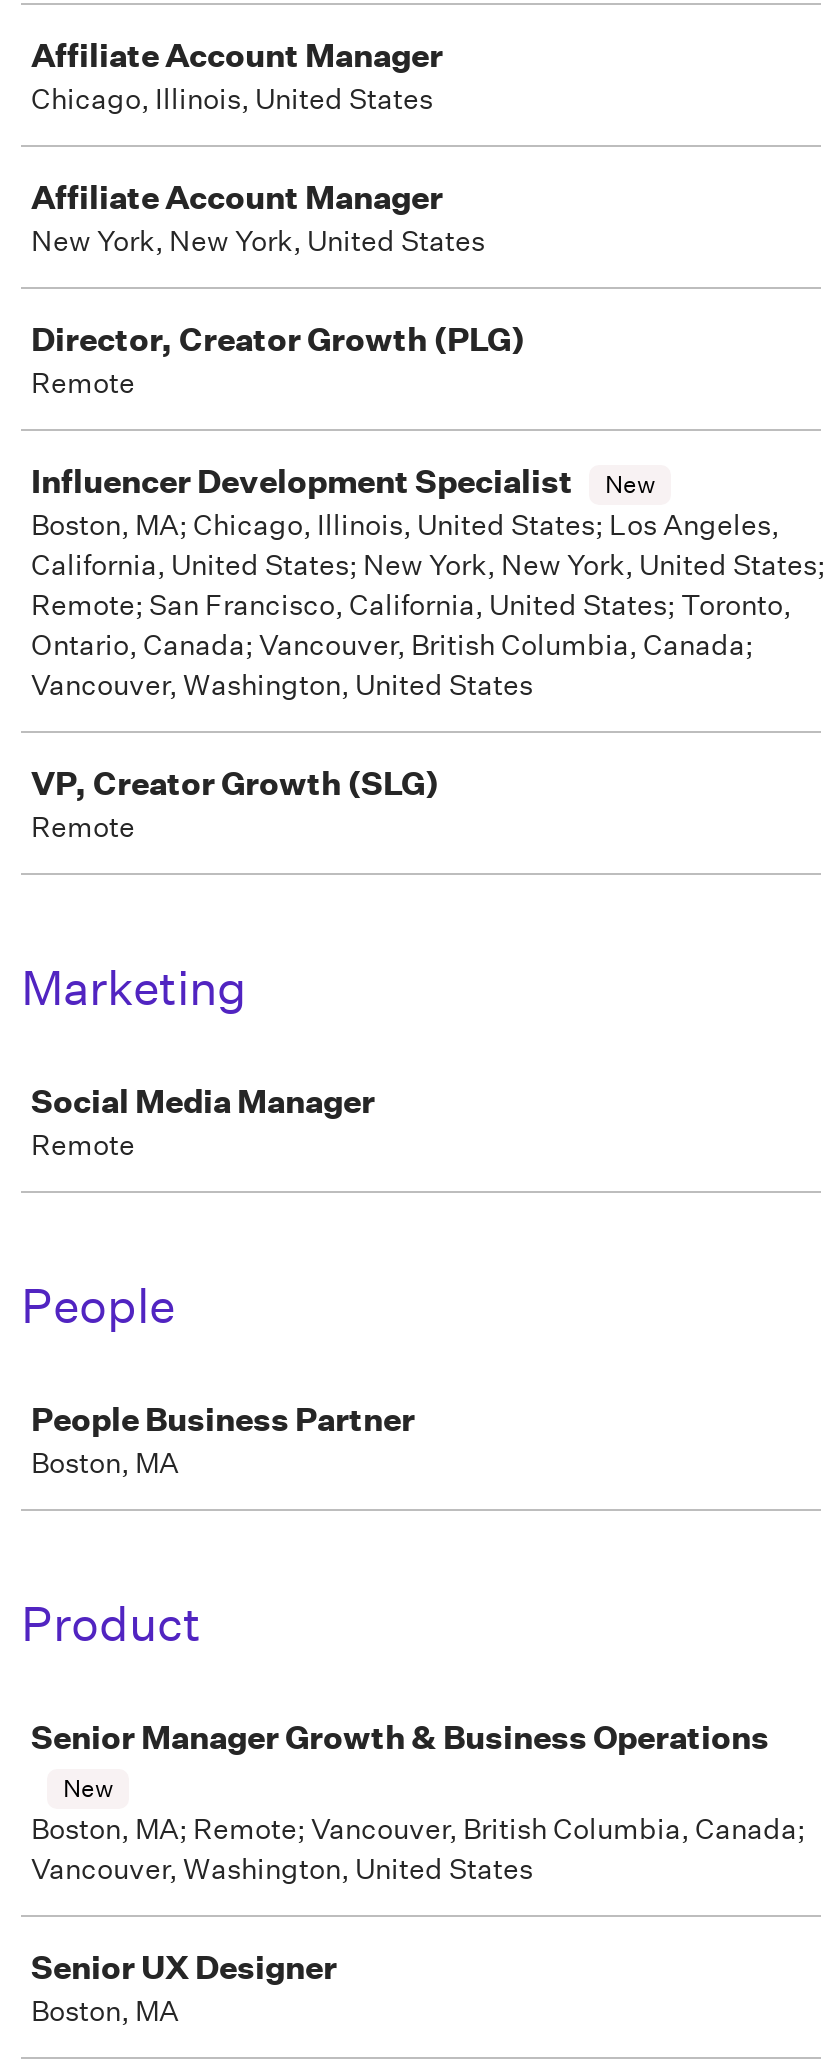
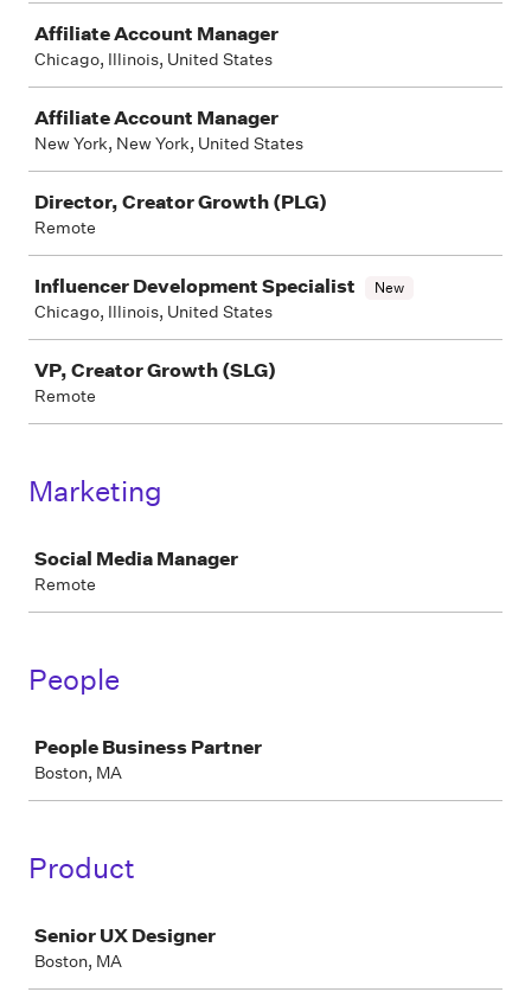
[31,507,825,703] Boston, MA; Chicago, Illinois, United States; Los Angeles, | California, United States; New York, New York, United States; | Remote; San Francisco, California, United States; Toronto, | Ontario, Canada; Vancouver, British Columbia, Canada; | Vancouver, Washington, United States -> [34,301,273,322] Chicago, Illinois, United States
[31,1717,805,1887] Senior Manager Growth & Business Operations | New | Boston, MA; Remote; Vancouver, British Columbia, Canada; | Vancouver, Washington, United States -> none

